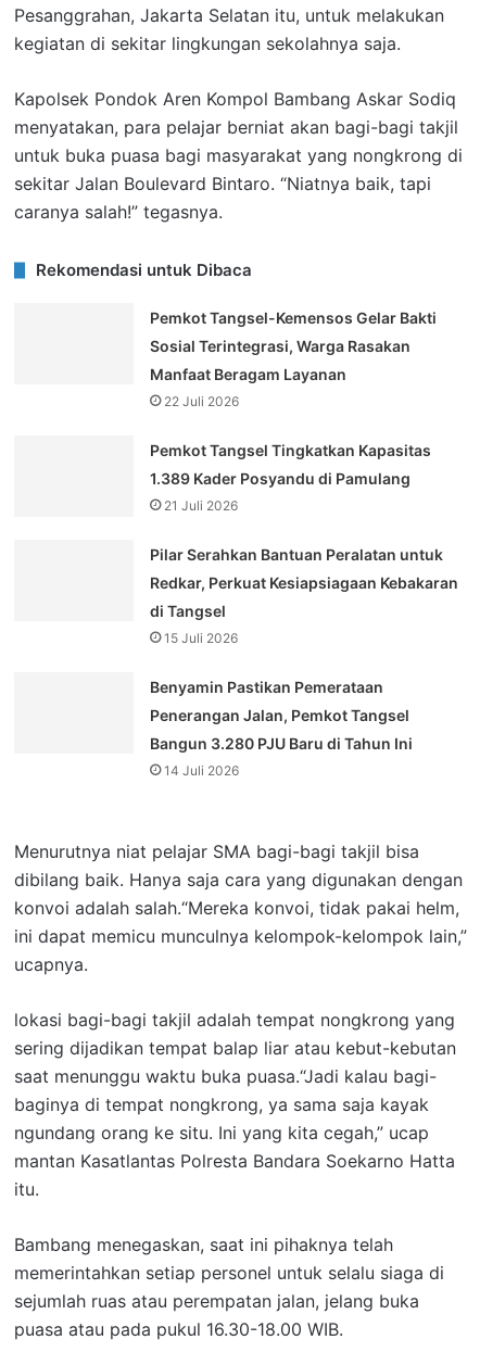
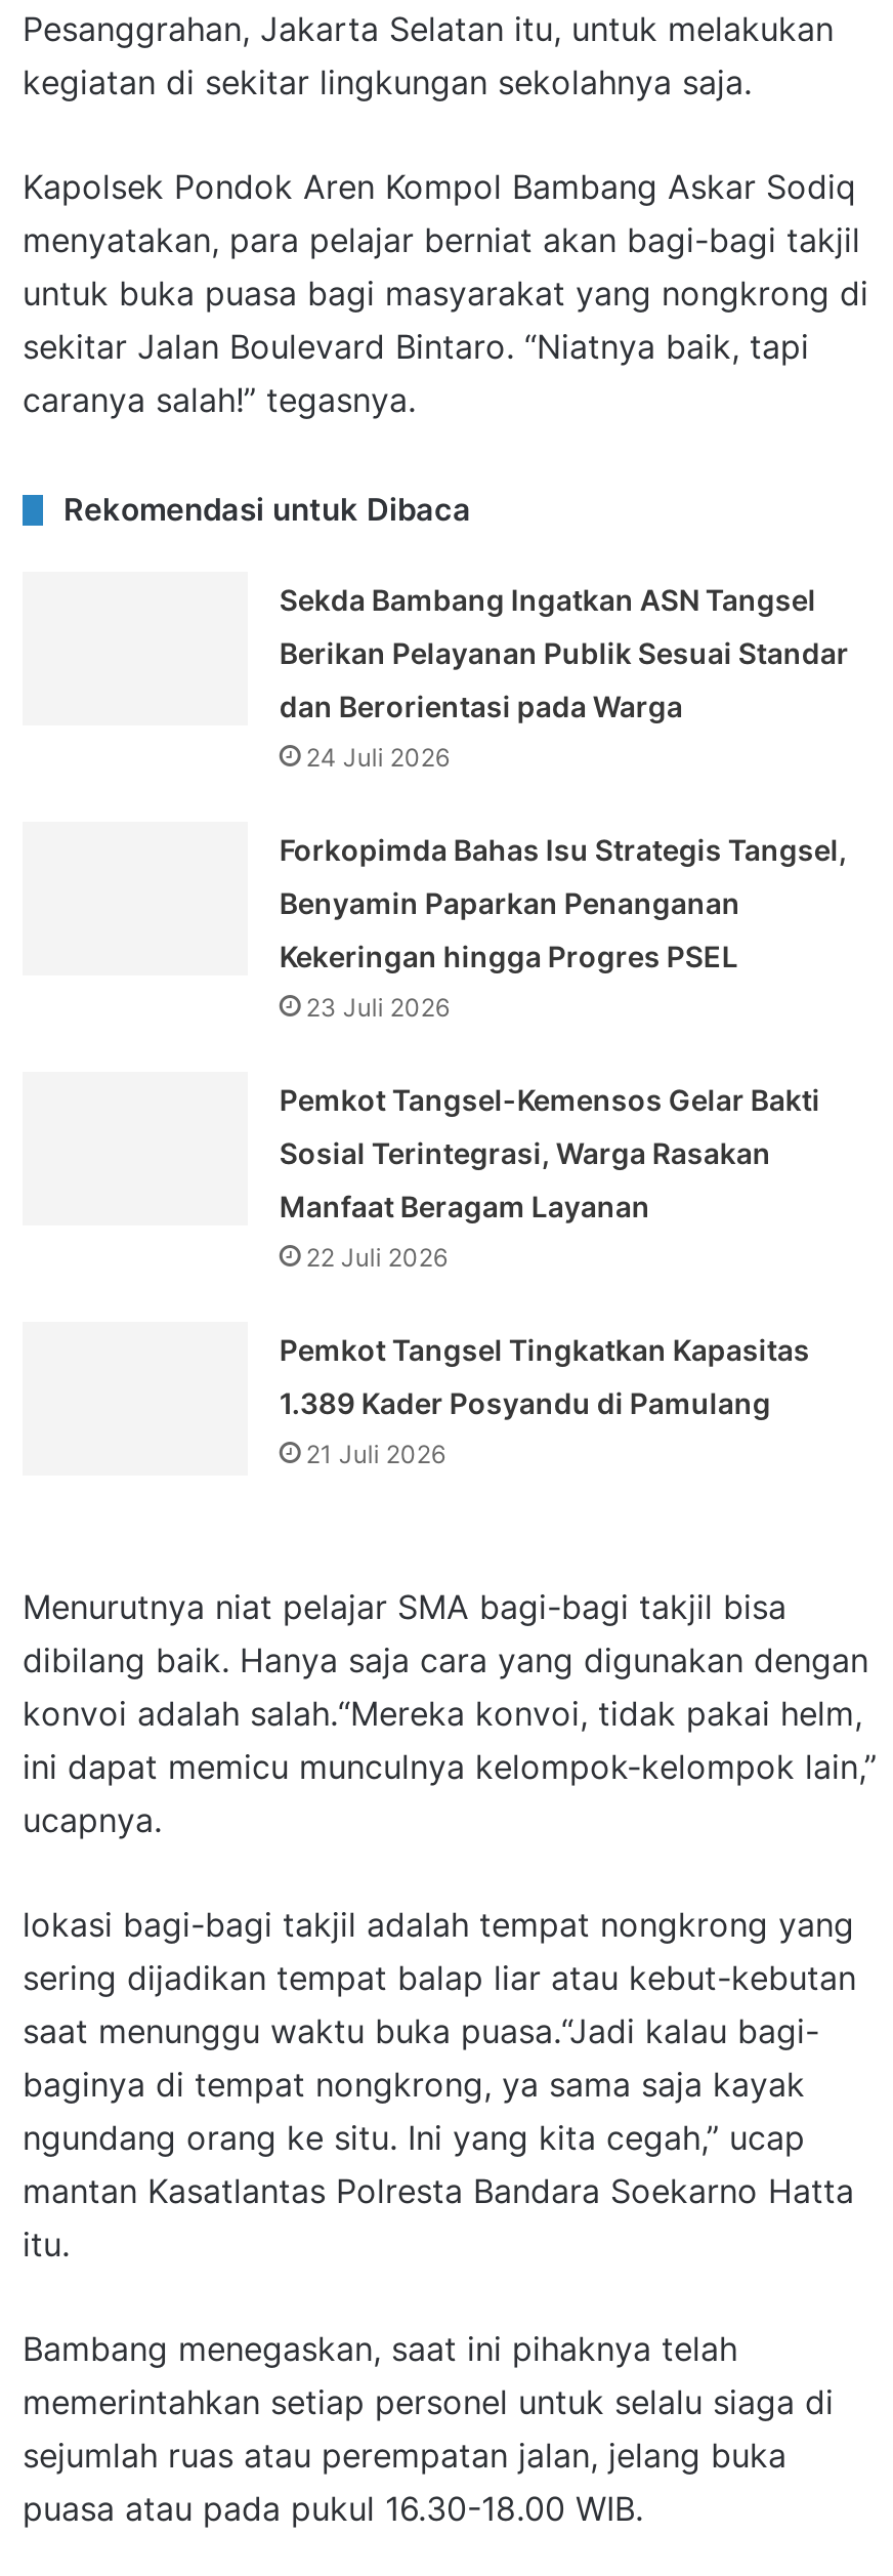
none -> [279,583,849,1023] Sekda Bambang Ingatkan ASN Tangsel | Berikan Pelayanan Publik Sesuai Standar | dan Berorientasi pada Warga | 24 Juli 2026 | Forkopimda Bahas Isu Strategis Tangsel, | Benyamin Paparkan Penanganan | Kekeringan hingga Progres PSEL | 23 Juli 2026
moved [150,309,437,514] -> [279,1083,820,1470]: Pemkot Tangsel-Kemensos Gelar Bakti | Sosial Terintegrasi, Warga Rasakan | Manfaat Beragam Layanan | 22 Juli 2026 | Pemkot Tangsel Tingkatkan Kapasitas | 1.389 Kader Posyandu di Pamulang | 21 Juli 2026
[150,546,459,779] Pilar Serahkan Bantuan Peralatan untuk | Redkar, Perkuat Kesiapsiagaan Kebakaran | di Tangsel | 15 Juli 2026 | Benyamin Pastikan Pemerataan | Penerangan Jalan, Pemkot Tangsel | Bangun 3.280 PJU Baru di Tahun Ini | 14 Juli 2026 -> none

